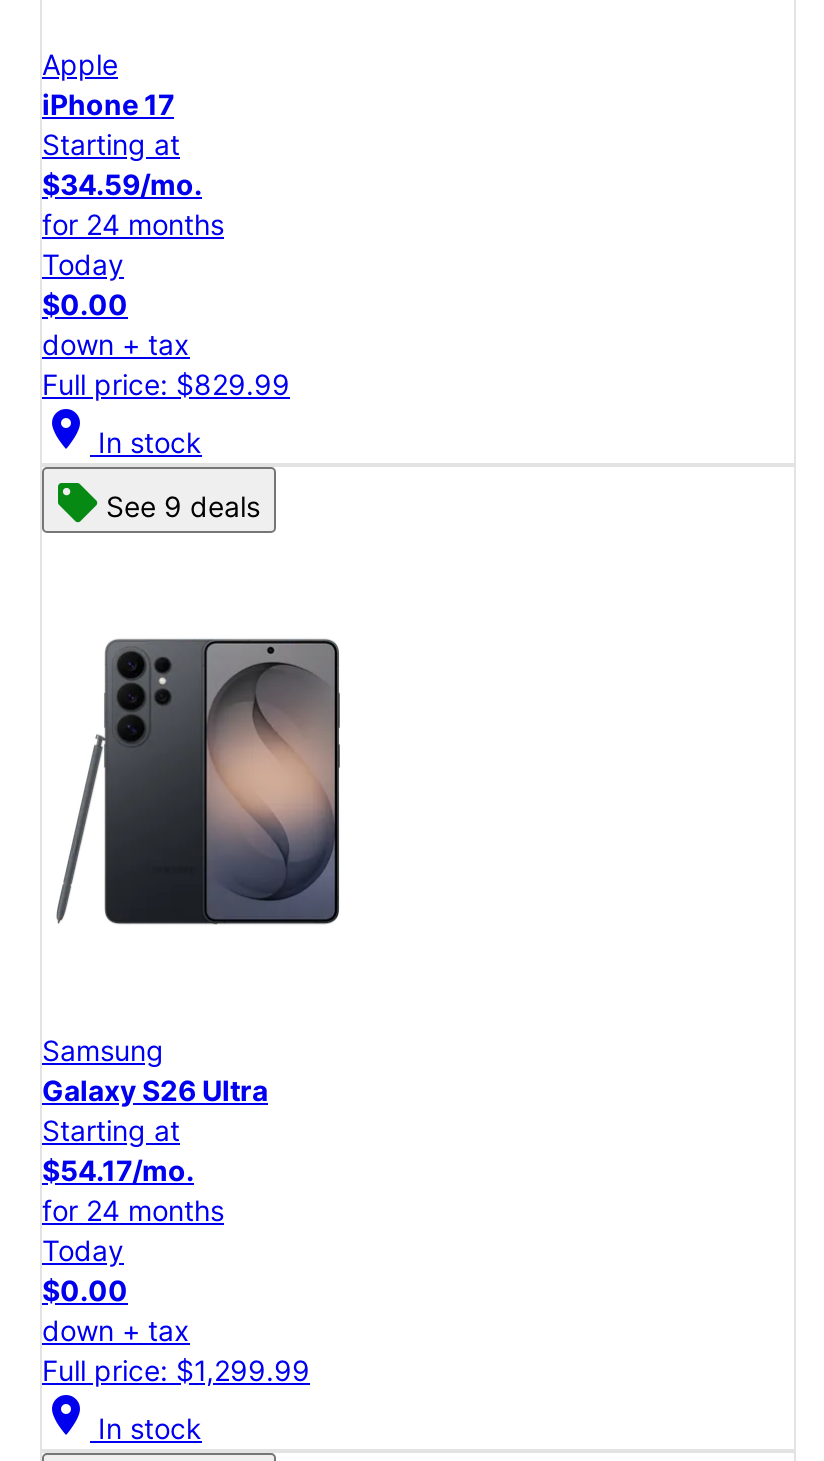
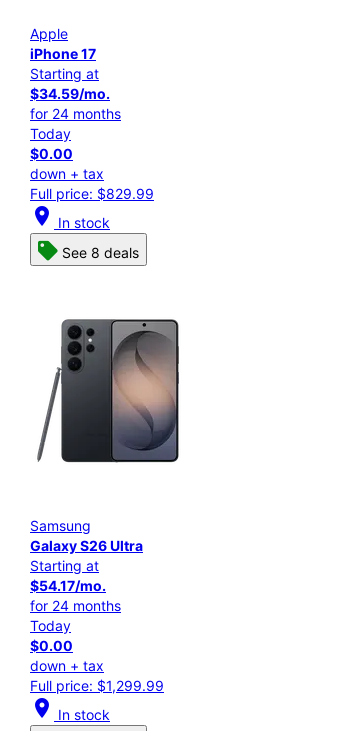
[106,489,260,523] See 9 deals -> [62,244,139,261] See 8 deals

